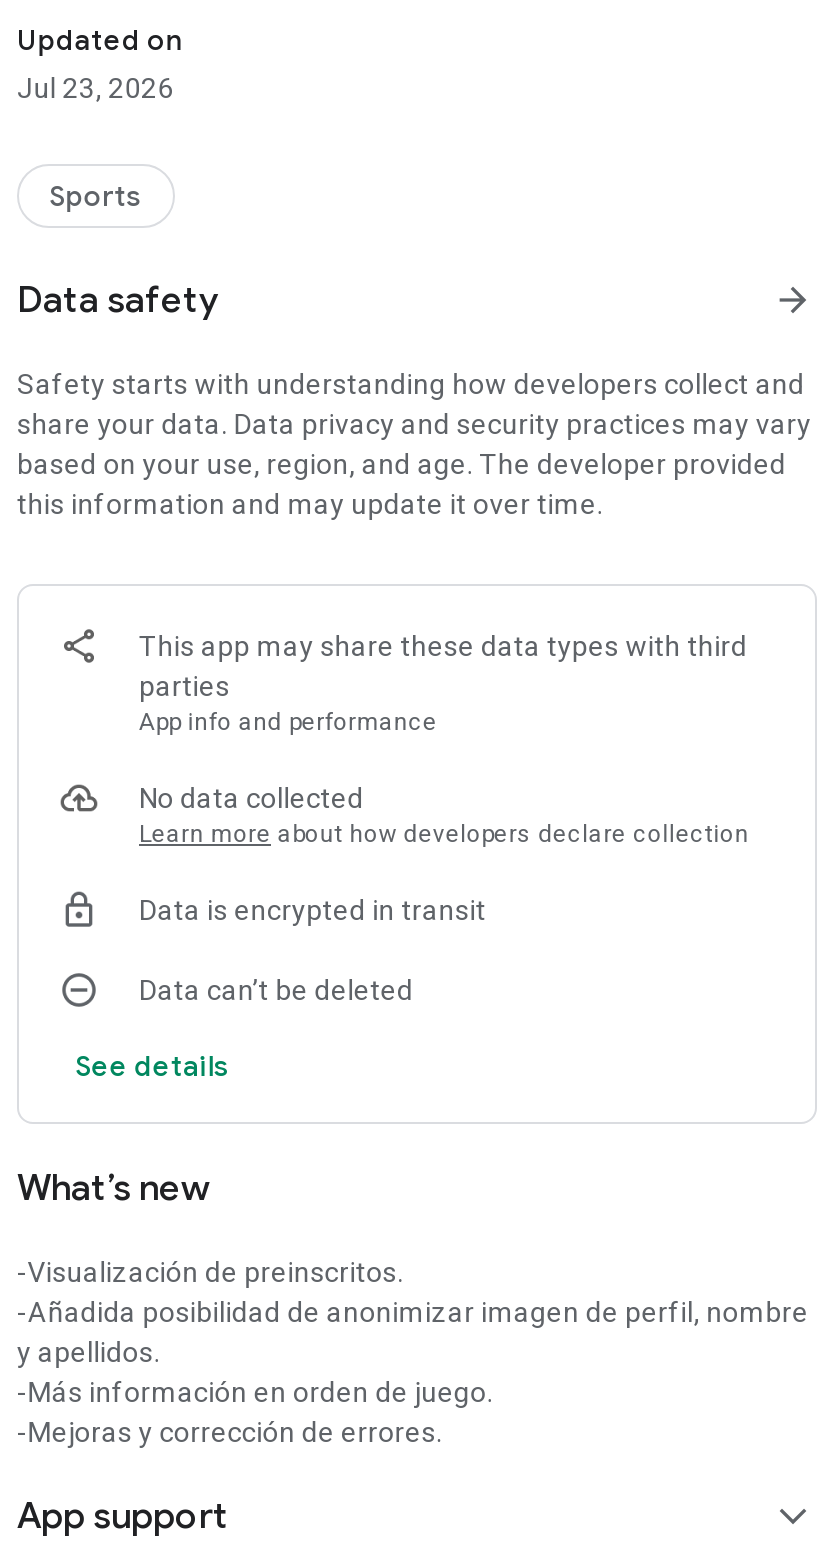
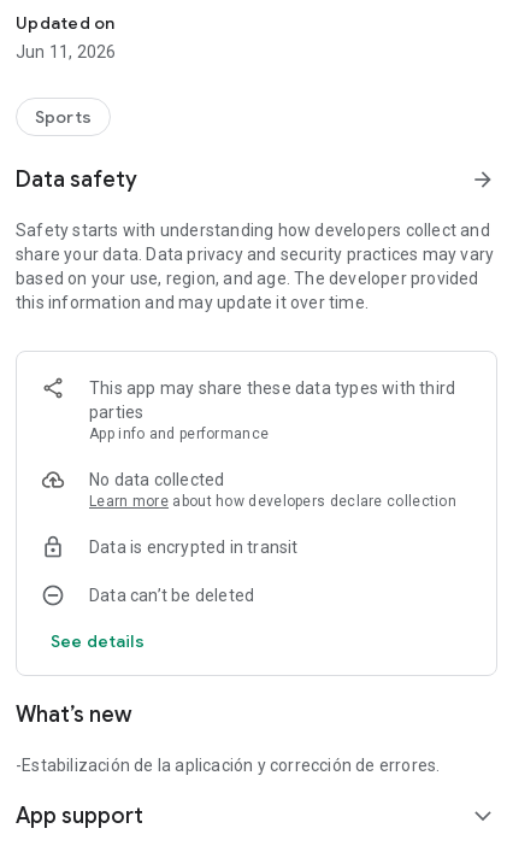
[17,72,174,104] Jul 23, 2026 -> [16,42,116,61] Jun 11, 2026
[17,1256,809,1448] -Visualización de preinscritos. | -Añadida posibilidad de anonimizar imagen de perfil, nombre | y apellidos. | -Más información en orden de juego. | -Mejoras y corrección de errores. -> [16,756,440,775] -Estabilización de la aplicación y corrección de errores.

